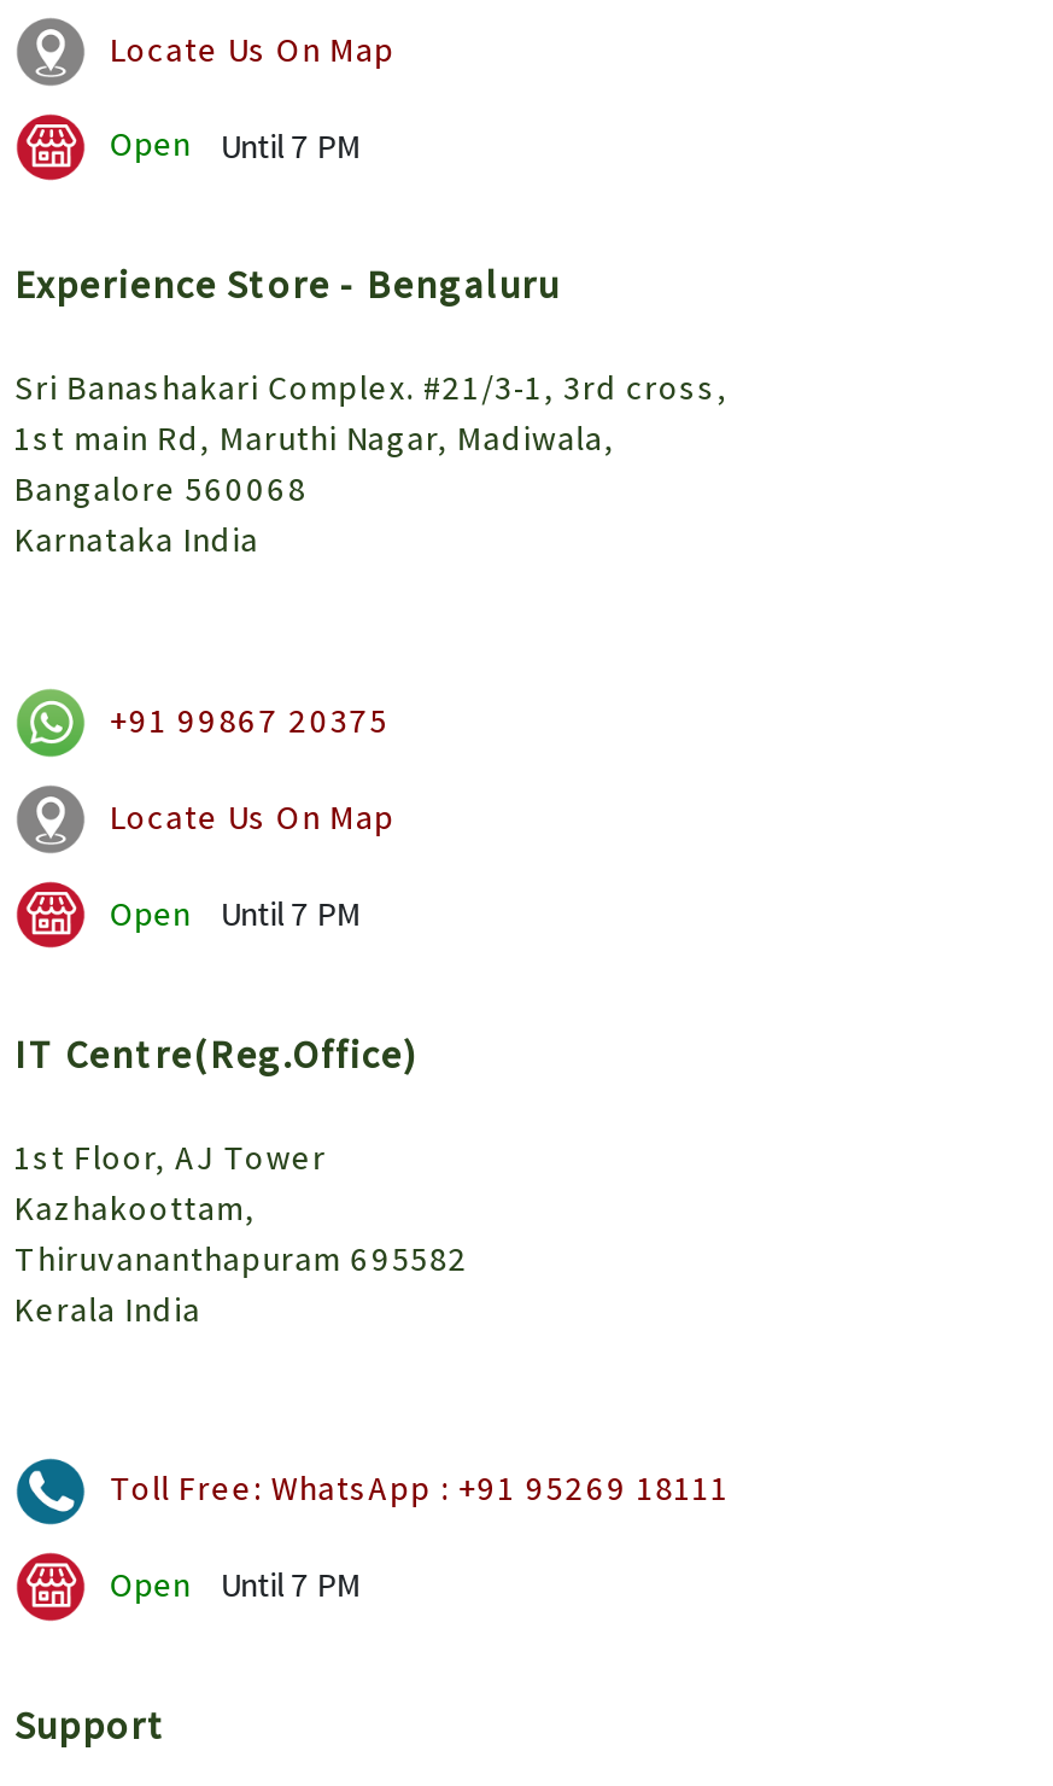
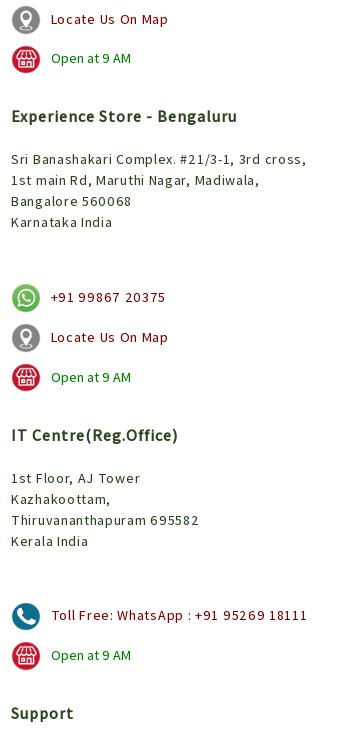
[110,123,361,166] Open | Until 7 PM -> [51,49,131,67] Open at 9 AM
[110,891,361,934] Open | Until 7 PM -> [51,368,131,386] Open at 9 AM
[110,1563,361,1607] Open | Until 7 PM -> [51,646,131,664] Open at 9 AM

